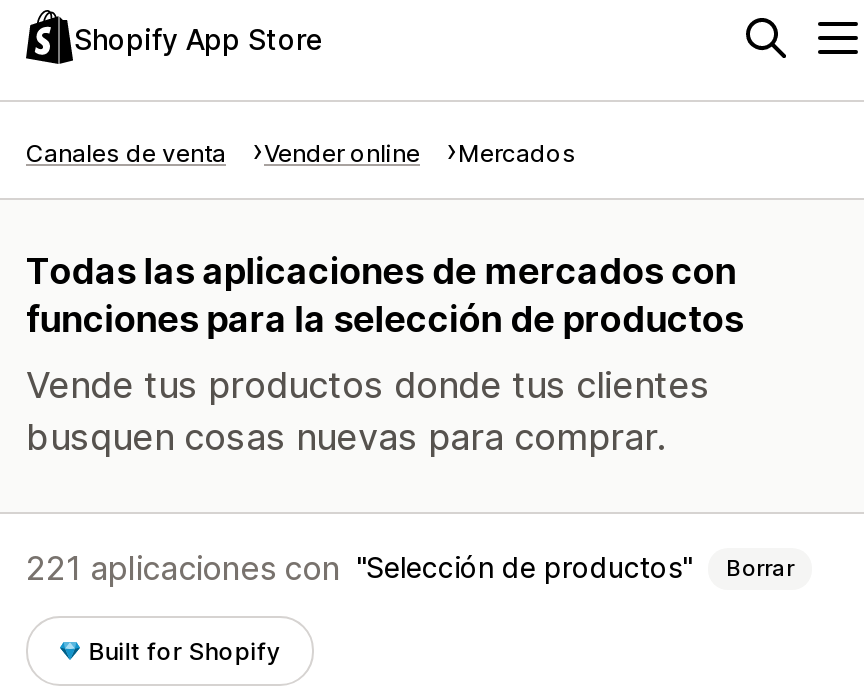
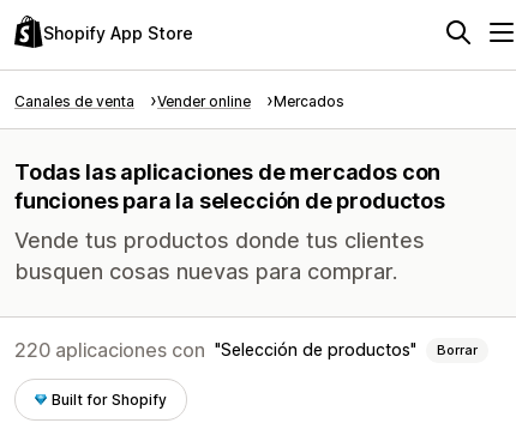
[26,548,340,588] 221 aplicaciones con -> [14,338,205,362] 220 aplicaciones con

